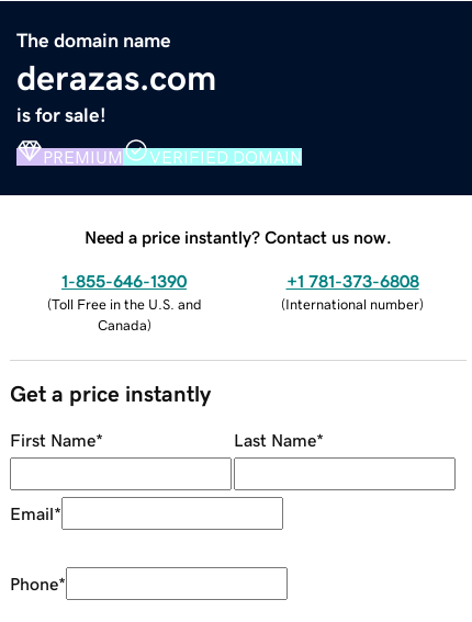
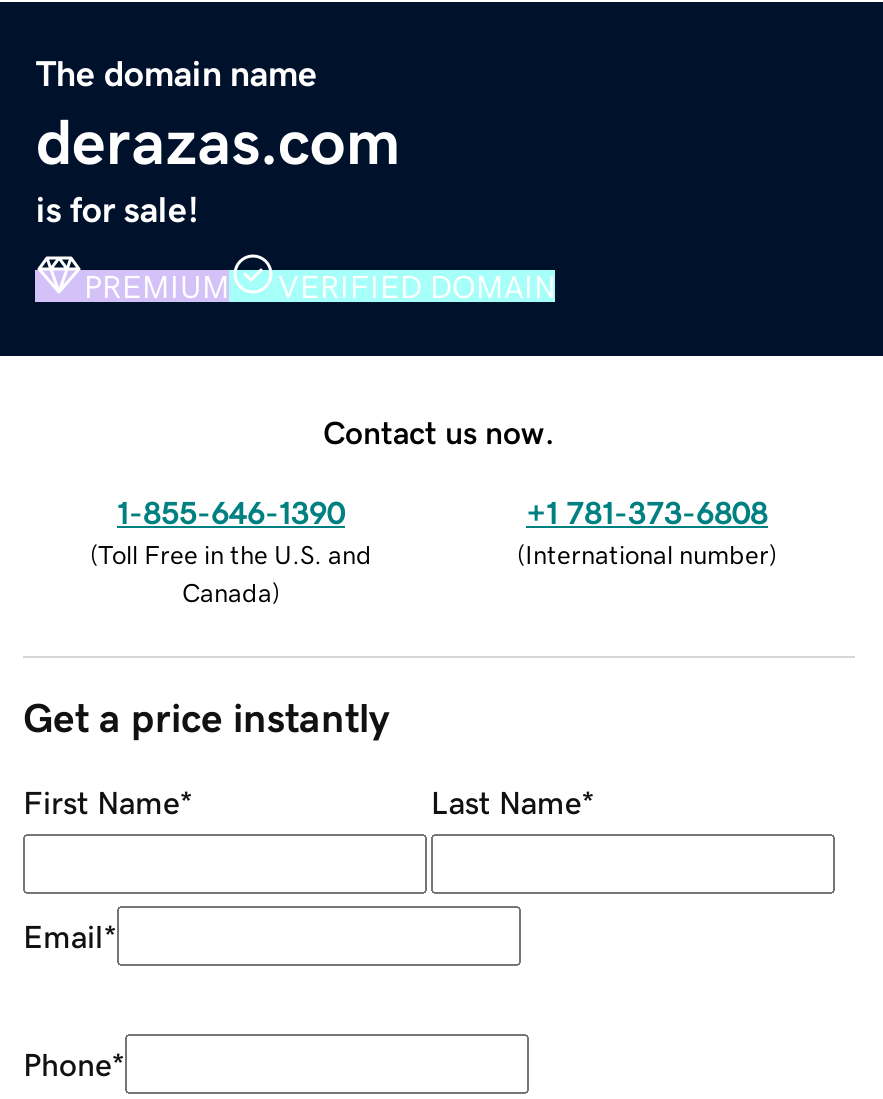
[85,228,392,245] Need a price instantly? Contact us now. -> [323,415,555,447] Contact us now.

